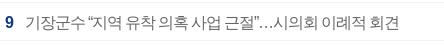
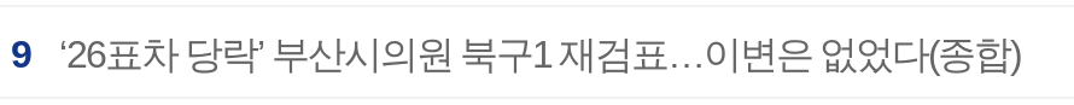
[25,14,399,31] 기장군수 “지역 유착 의혹 사업 근절”…시의회 이례적 회견 -> [59,34,1020,75] ‘26표차 당락’ 부산시의원 북구1 재검표…이변은 없었다(종합)

